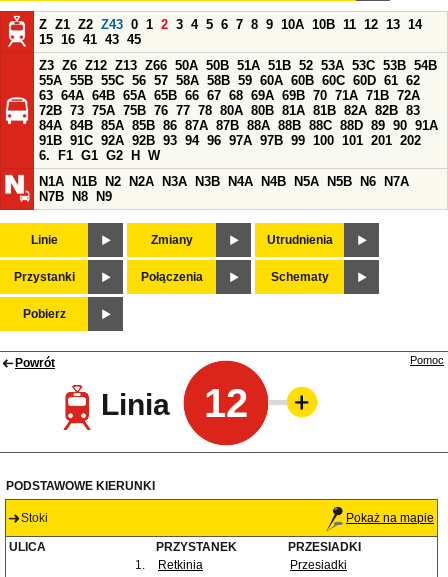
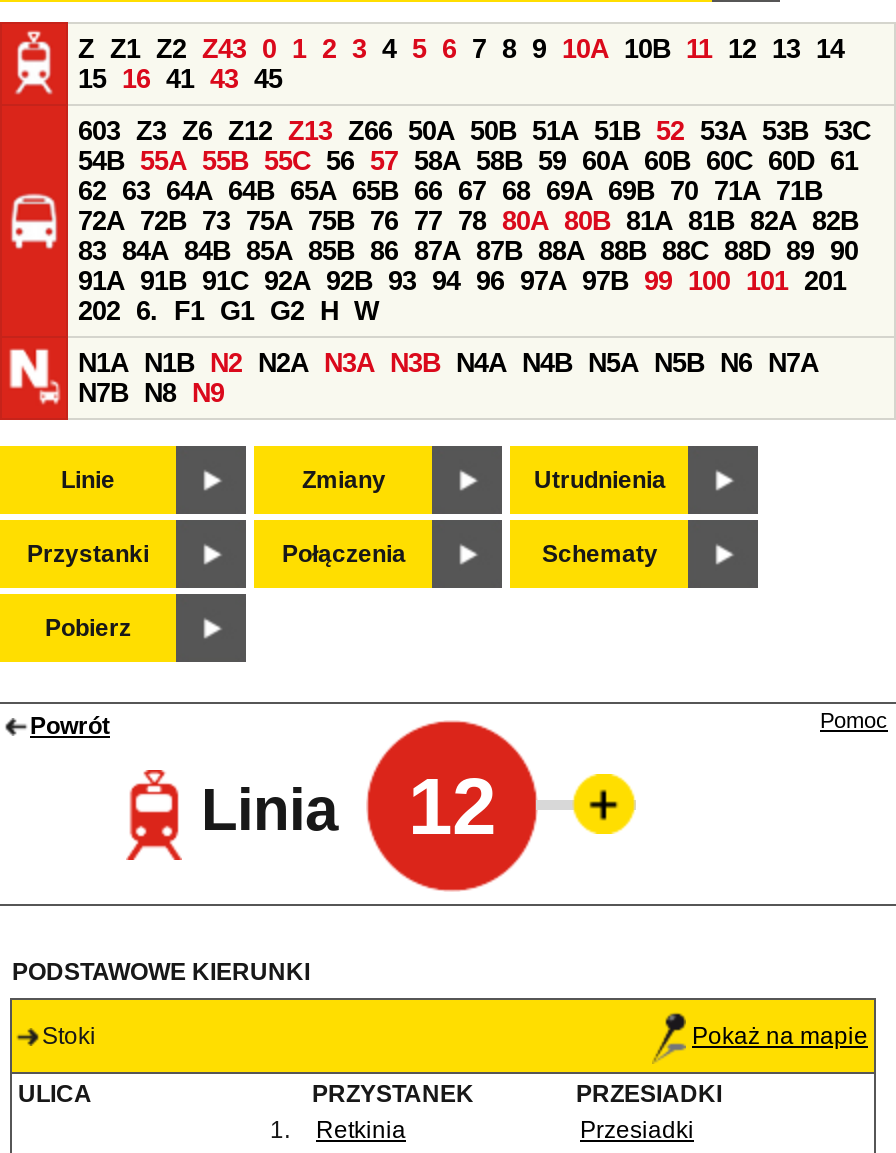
[39,58,438,163] Z3 Z6 Z12 Z13 Z66 50A 50B 51A 51B 52 53A 53C 53B 54B | 55A 55B 55C 56 57 58A 58B 59 60A 60B 60C 60D 61 62 | 63 64A 64B 65A 65B 66 67 68 69A 69B 70 71A 71B 72A | 72B 73 75A 75B 76 77 78 80A 80B 81A 81B 82A 82B 83 | 84A 84B 85A 85B 86 87A 87B 88A 88B 88C 88D 89 90 91A | 91B 91C 92A 92B 93 94 96 97A 97B 99 100 101 201 202 | 6. F1 G1 G2 H W -> [78,116,870,326] 603 Z3 Z6 Z12 Z13 Z66 50A 50B 51A 51B 52 53A 53B 53C | 54B 55A 55B 55C 56 57 58A 58B 59 60A 60B 60C 60D 61 | 62 63 64A 64B 65A 65B 66 67 68 69A 69B 70 71A 71B | 72A 72B 73 75A 75B 76 77 78 80A 80B 81A 81B 82A 82B | 83 84A 84B 85A 85B 86 87A 87B 88A 88B 88C 88D 89 90 | 91A 91B 91C 92A 92B 93 94 96 97A 97B 99 100 101 201 | 202 6. F1 G1 G2 H W

